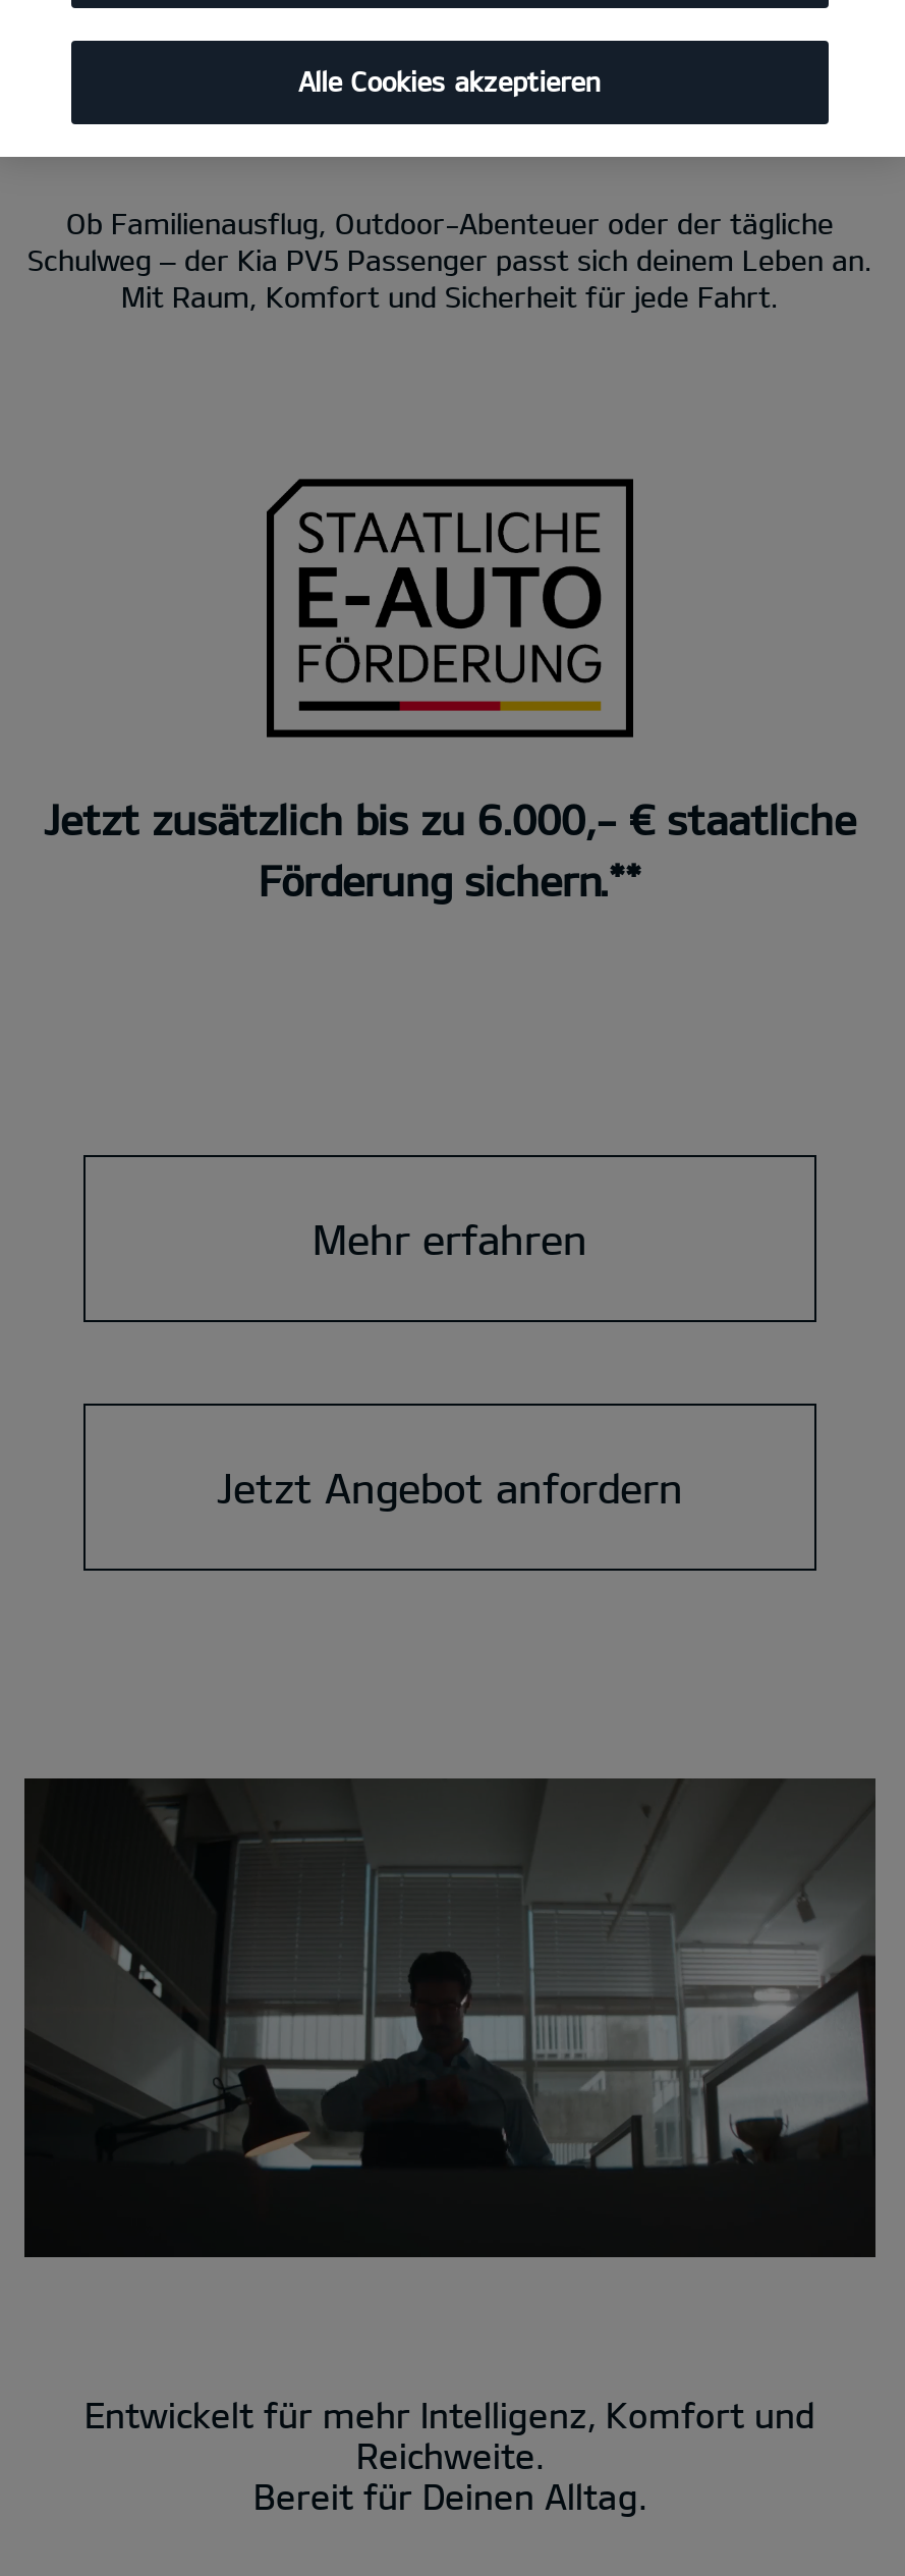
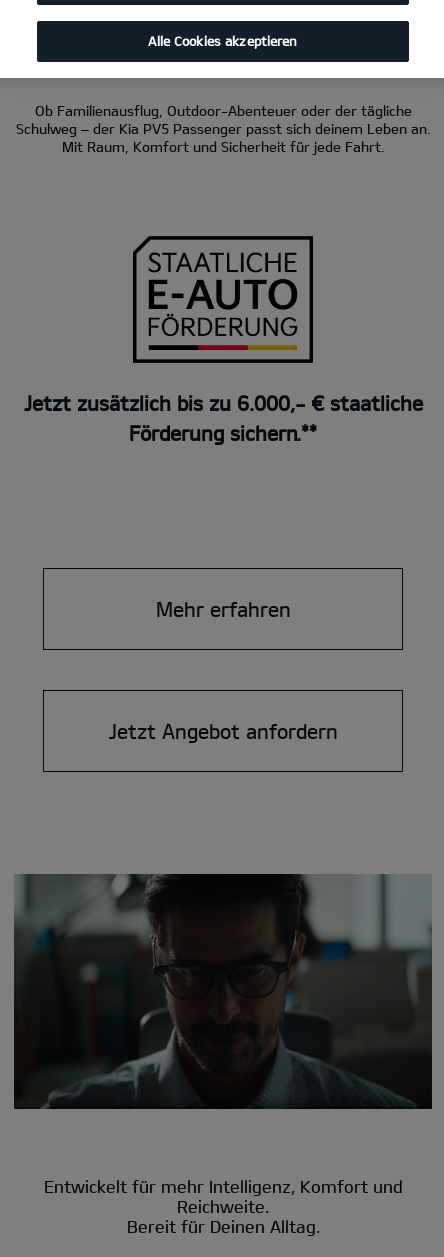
[24,1778,875,2255] [image] -> [15,875,431,1107] [image]

